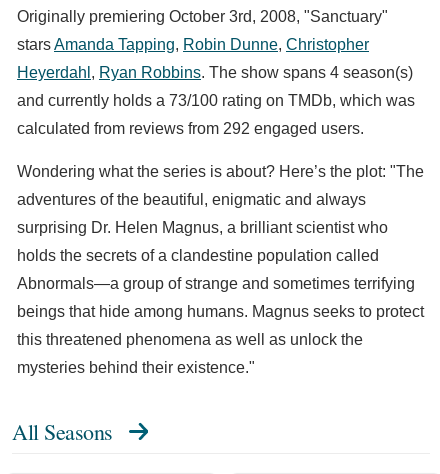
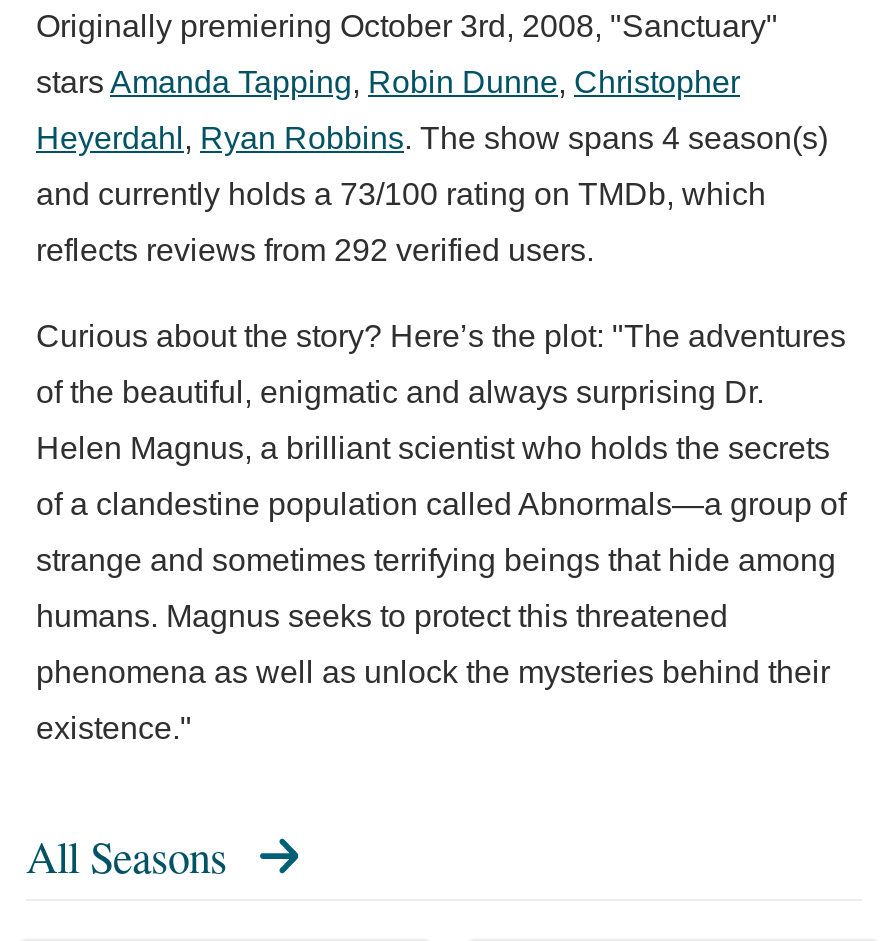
[17,92,415,109] and currently holds a 73/100 rating on TMDb, which was -> [36,177,766,211] and currently holds a 73/100 rating on TMDb, which
[17,120,364,137] calculated from reviews from 292 engaged users. -> [36,233,594,267] reflects reviews from 292 verified users.
[17,163,424,180] Wondering what the series is about? Here’s the plot: "The -> [36,319,846,353] Curious about the story? Here’s the plot: "The adventures
[17,191,366,208] adventures of the beautiful, enigmatic and always -> [36,375,764,409] of the beautiful, enigmatic and always surprising Dr.
[17,219,388,236] surprising Dr. Helen Magnus, a brilliant scientist who -> [36,431,830,465] Helen Magnus, a brilliant scientist who holds the secrets
[17,247,379,264] holds the secrets of a clandestine population called -> [36,487,846,521] of a clandestine population called Abnormals—a group of
[17,275,415,292] Abnormals—a group of strange and sometimes terrifying -> [36,543,836,577] strange and sometimes terrifying beings that hide among
[17,303,424,320] beings that hide among humans. Magnus seeks to protect -> [36,599,728,633] humans. Magnus seeks to protect this threatened
[17,331,363,348] this threatened phenomena as well as unlock the -> [36,655,830,689] phenomena as well as unlock the mysteries behind their
[17,359,255,376] mysteries behind their existence." -> [36,711,192,745] existence."

